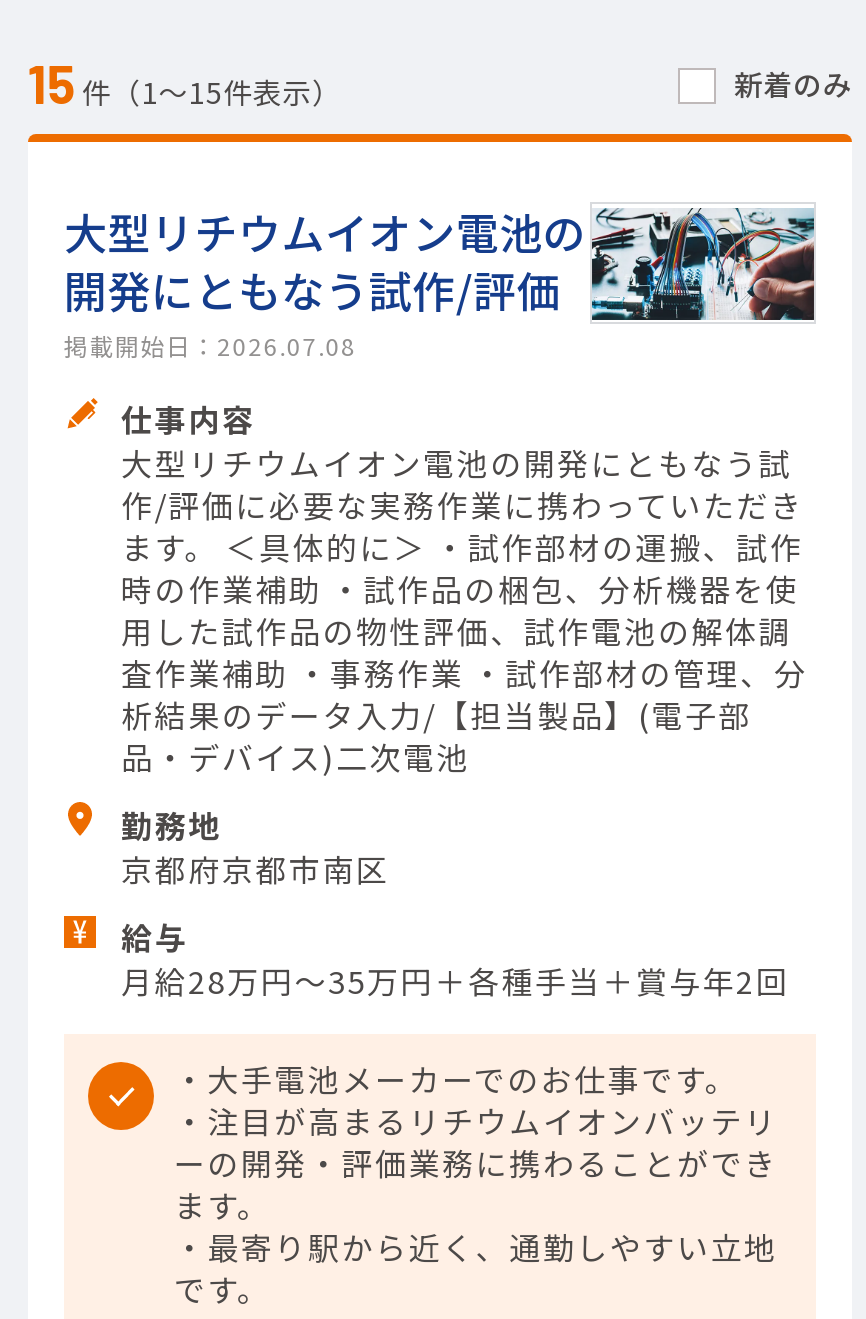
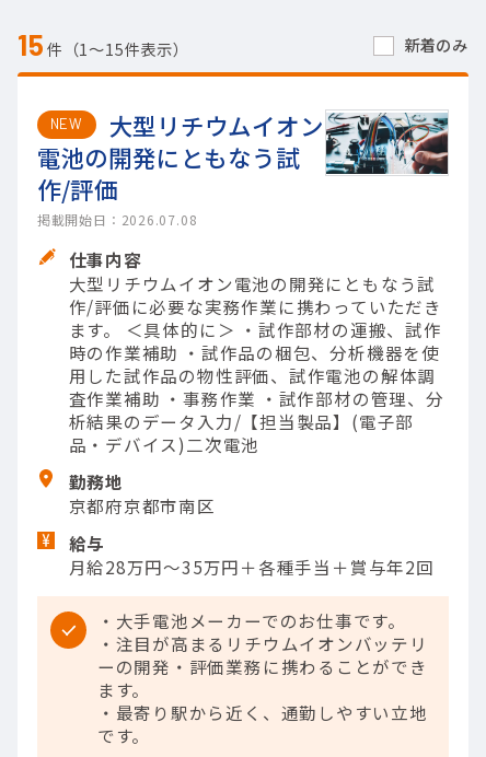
[64,199,586,319] 大型リチウムイオン電池の | 開発にともなう試作/評価 -> [37,108,324,205] NEW | 大型リチウムイオン | 電池の開発にともなう試 | 作/評価

